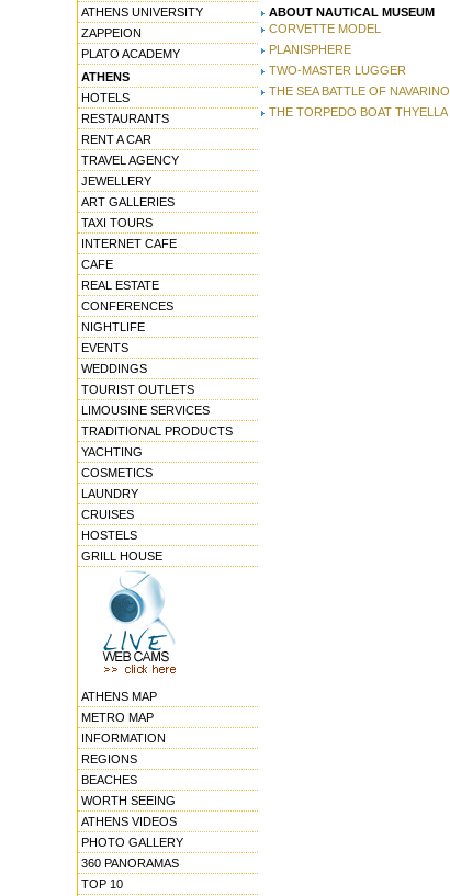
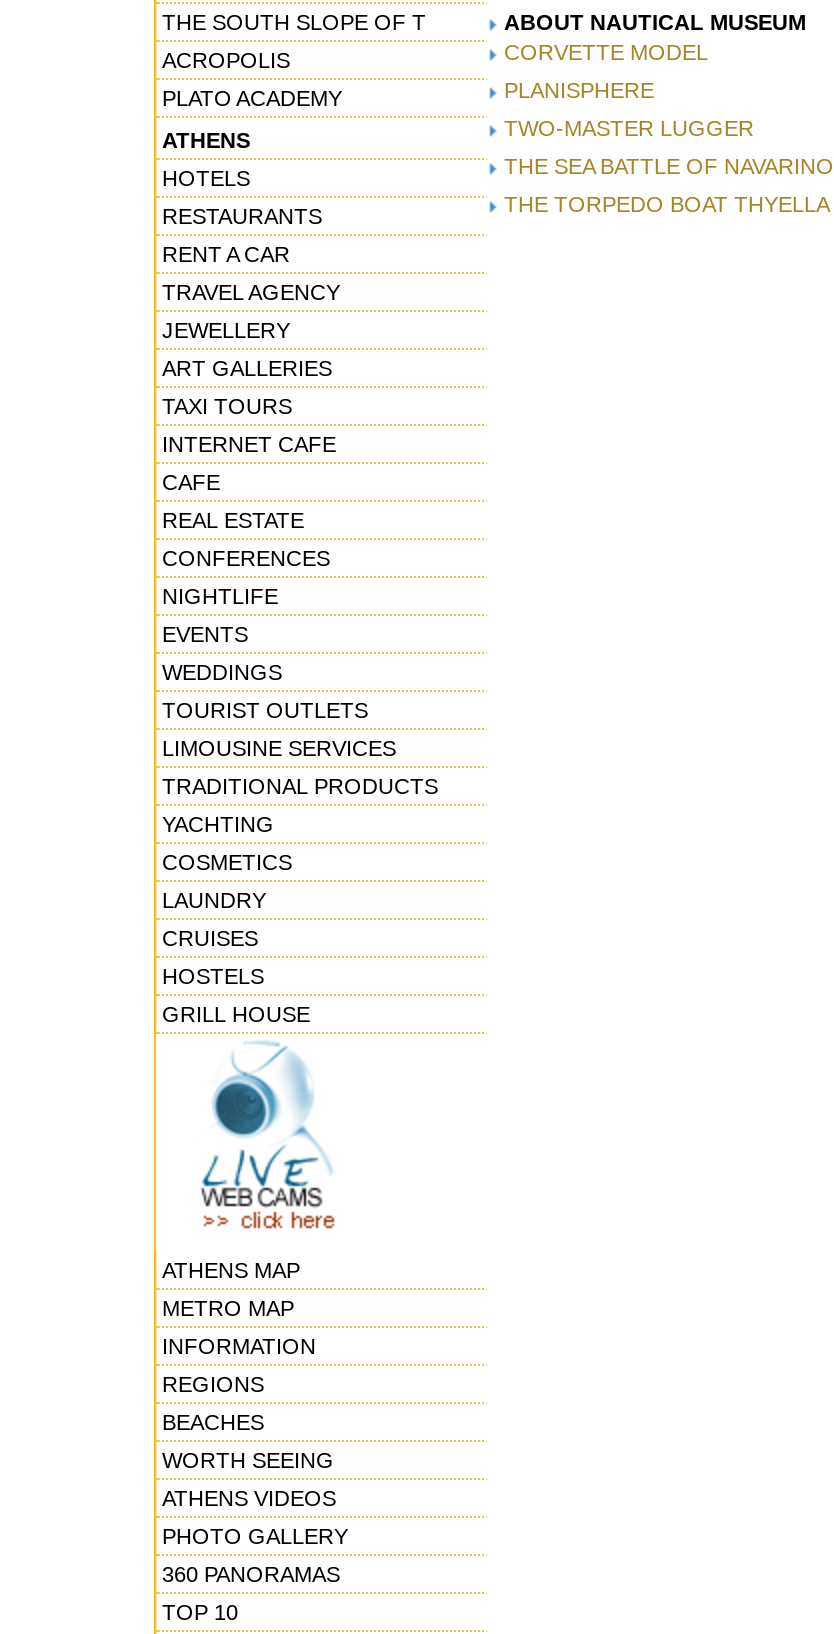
[81,5,203,19] ATHENS UNIVERSITY -> [162,10,426,34] THE SOUTH SLOPE OF T
[81,26,142,39] ZAPPEION -> [162,48,290,72] ACROPOLIS

